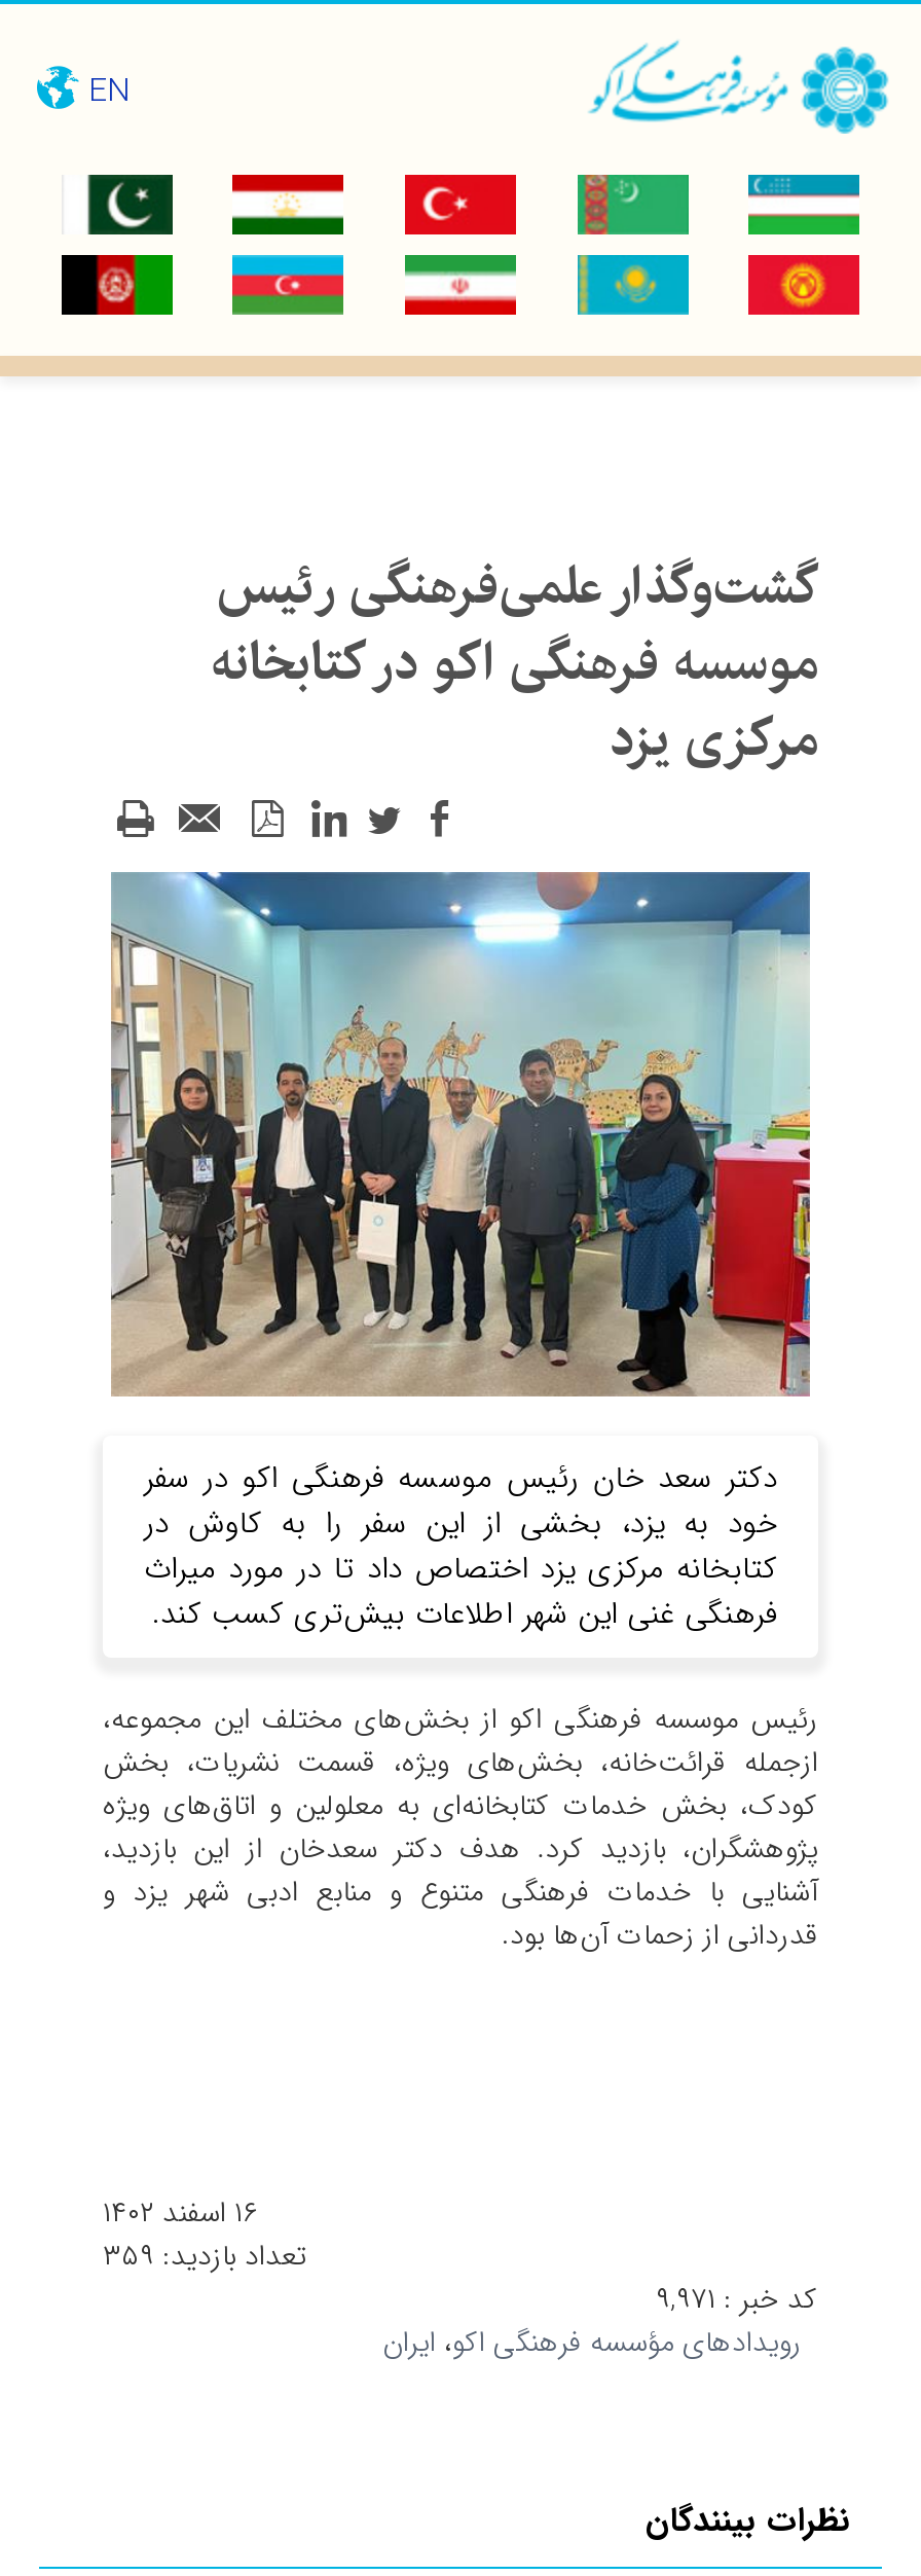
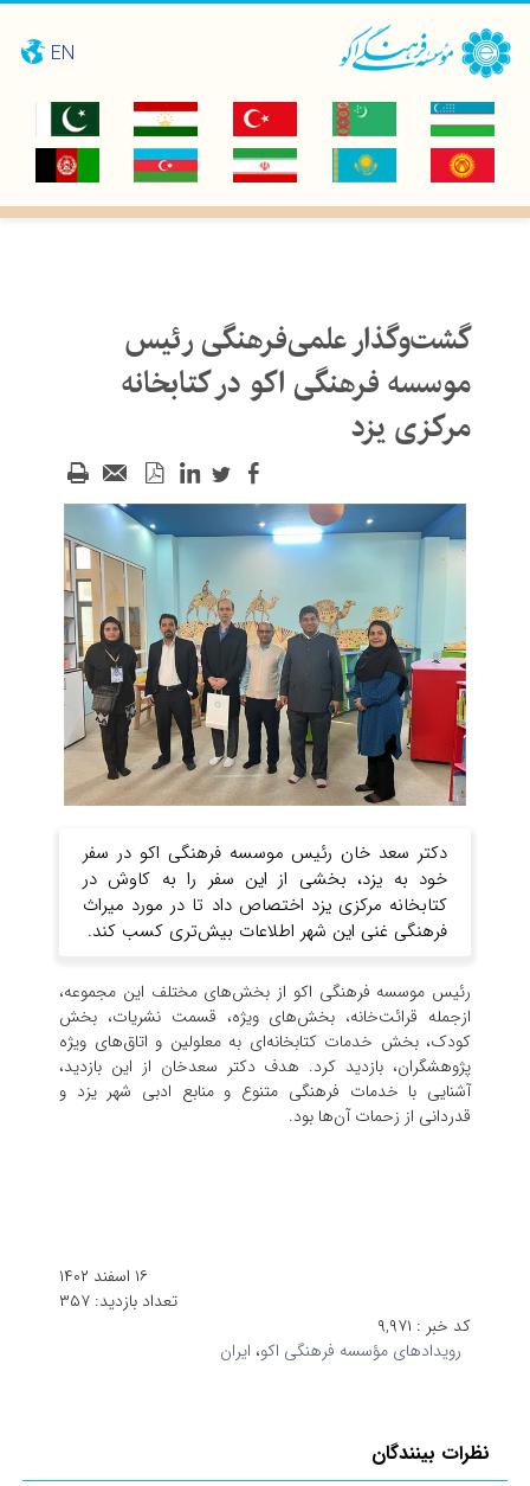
[103,2234,306,2279] تعداد بازدید: ۳۵۹ -> [59,1288,177,1314] تعداد بازدید: ۳۵۷

